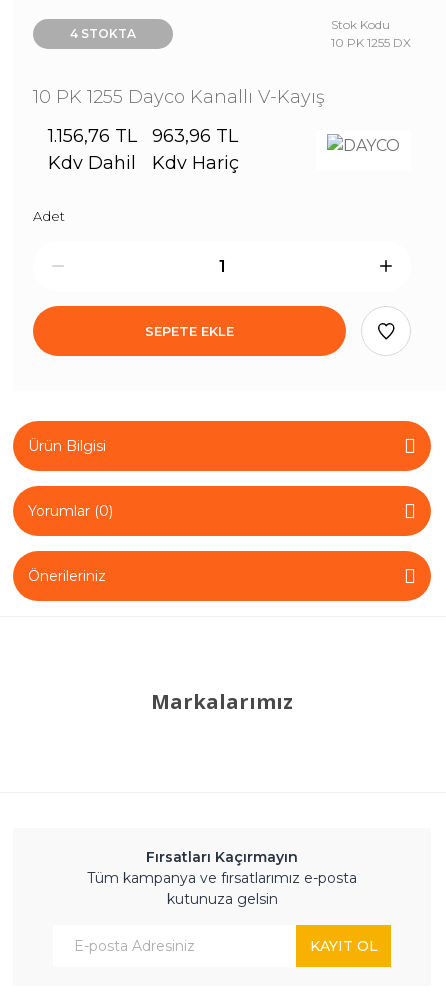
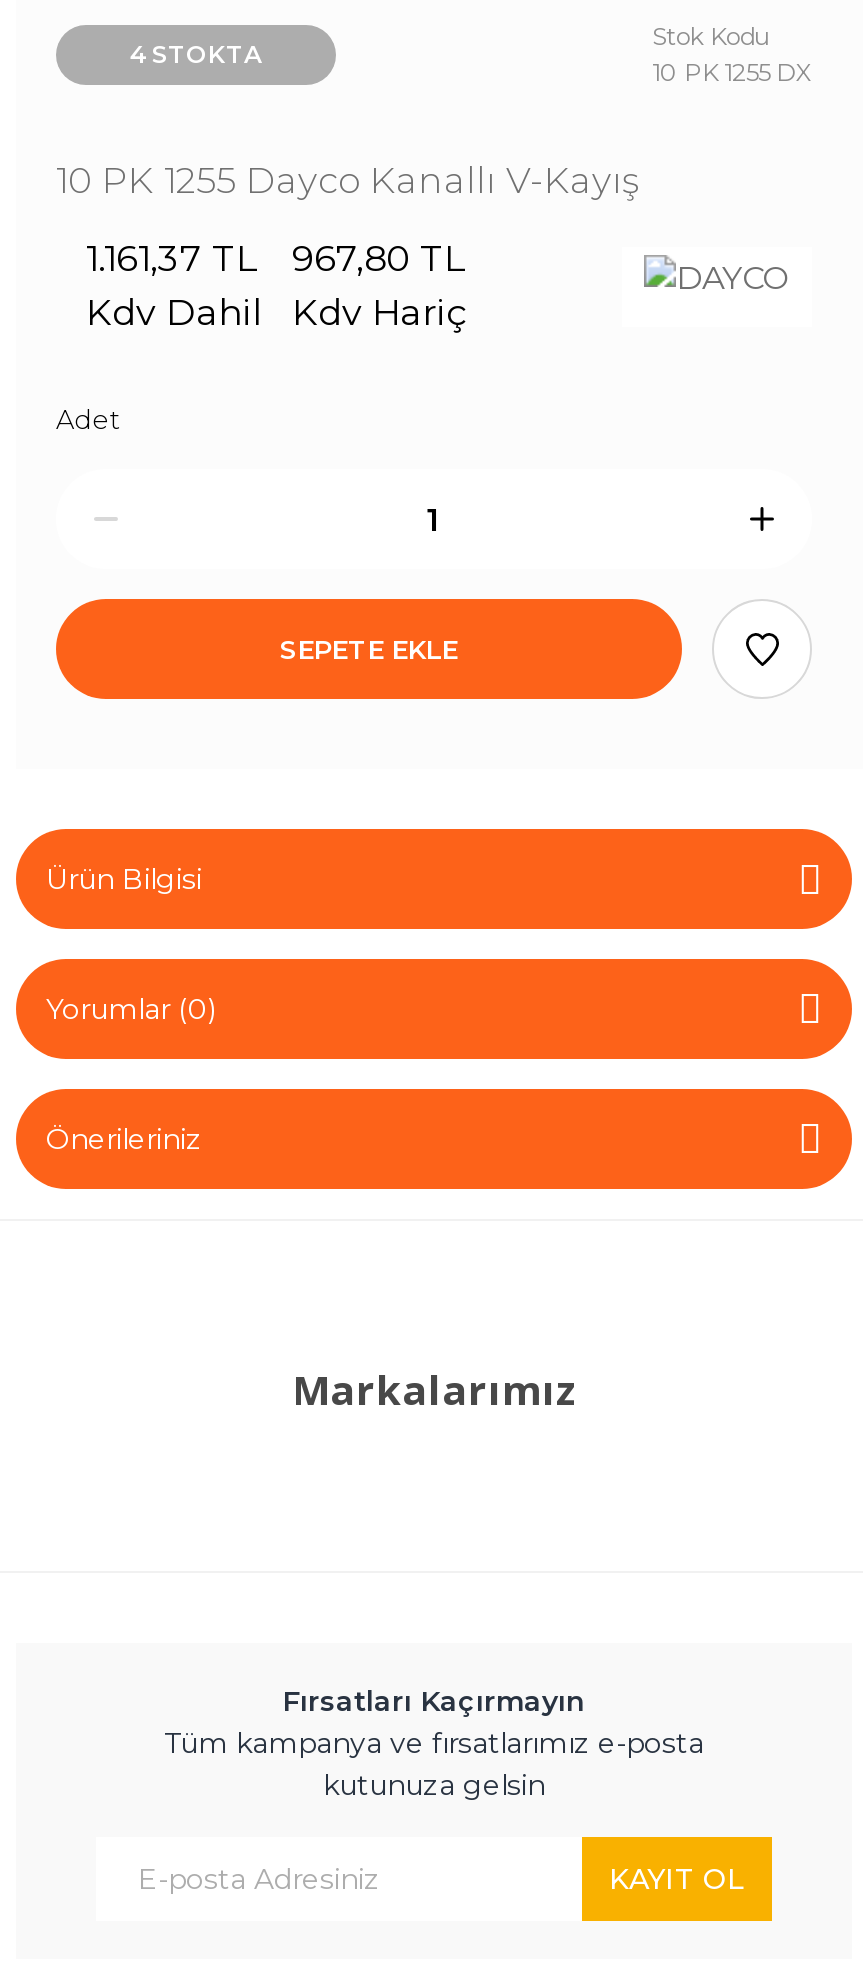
[48,125,137,147] 1.156,76 TL -> [86,237,256,281] 1.161,37 TL
[152,125,238,147] 963,96 TL -> [292,237,464,281] 967,80 TL

